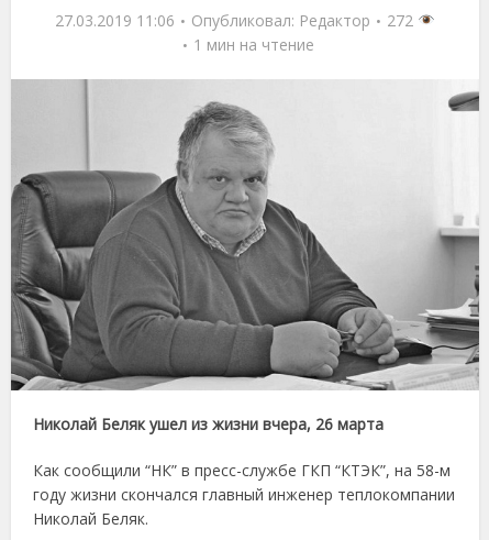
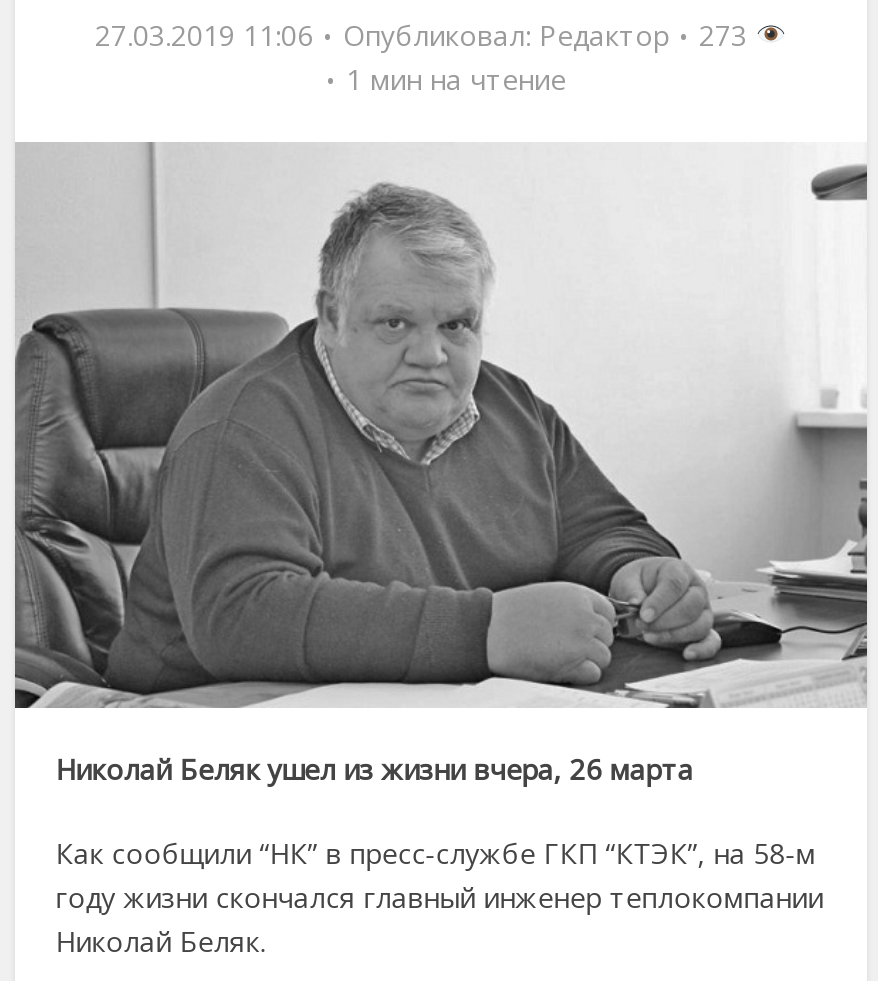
[55,9,418,30] 27.03.2019 11:06 Опубликовал: Редактор 272 -> [95,15,755,53] 27.03.2019 11:06 Опубликовал: Редактор 273

